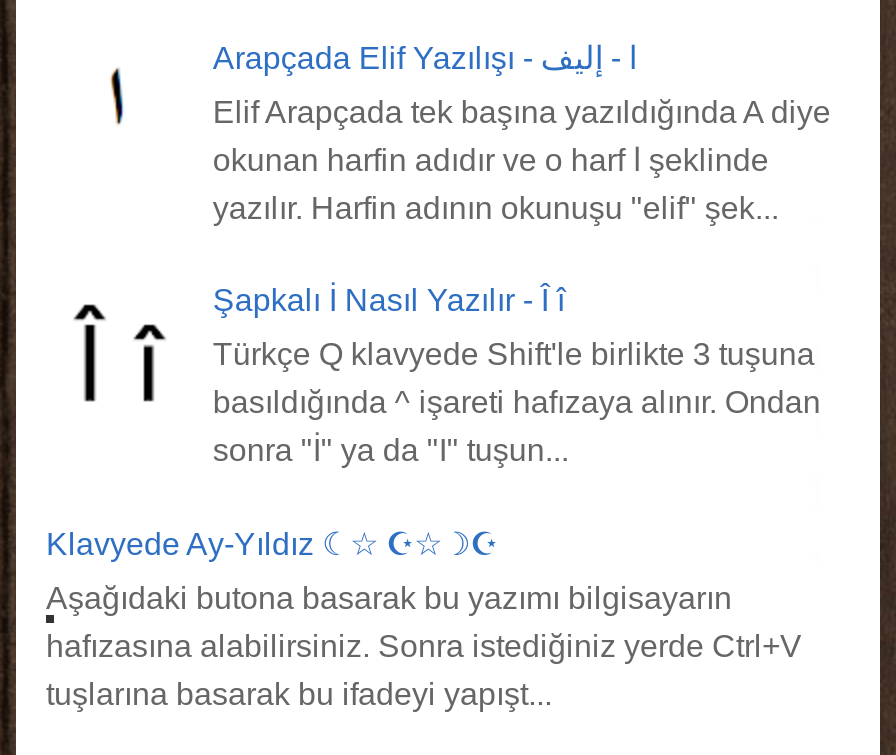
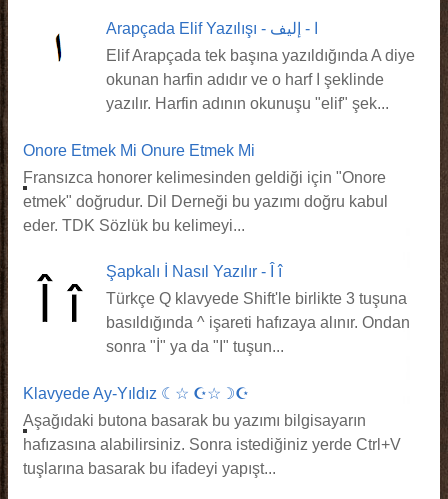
none -> [23,142,388,234] Onore Etmek Mi Onure Etmek Mi | Fransızca honorer kelimesinden geldiği için "Onore | etmek" doğrudur. Dil Derneği bu yazımı doğru kabul | eder. TDK Sözlük bu kelimeyi...

